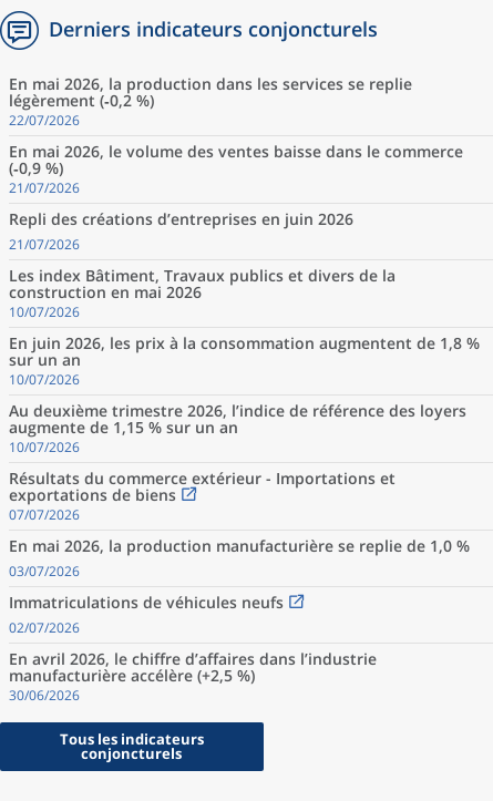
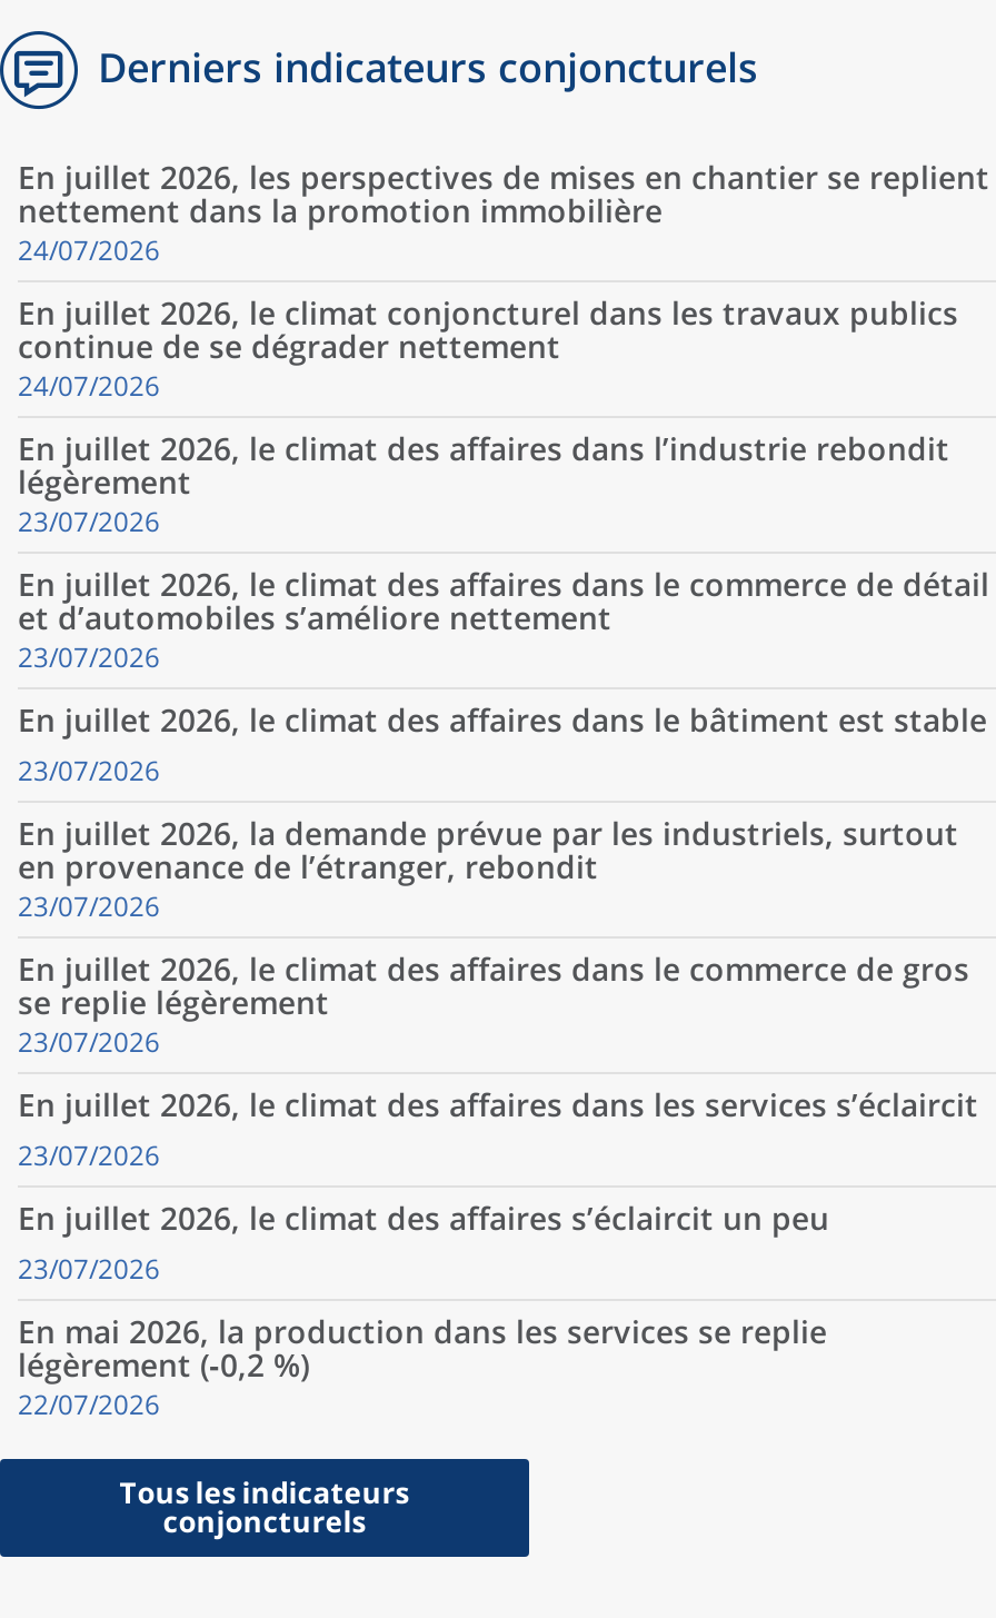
none -> [18,156,989,1288] En juillet 2026, les perspectives de mises en chantier se replient | nettement dans la promotion immobilière | 24/07/2026 | En juillet 2026, le climat conjoncturel dans les travaux publics | continue de se dégrader nettement | 24/07/2026 | En juillet 2026, le climat des affaires dans l’industrie rebondit | légèrement | 23/07/2026 | En juillet 2026, le climat des affaires dans le commerce de détail | et d’automobiles s’améliore nettement | 23/07/2026 | En juillet 2026, le climat des affaires dans le bâtiment est stable | 23/07/2026 | En juillet 2026, la demande prévue par les industriels, surtout | en provenance de l’étranger, rebondit | 23/07/2026 | En juillet 2026, le climat des affaires dans le commerce de gros | se replie légèrement | 23/07/2026 | En juillet 2026, le climat des affaires dans les services s’éclaircit | 23/07/2026 | En juillet 2026, le climat des affaires s’éclaircit un peu | 23/07/2026
moved [9,73,412,130] -> [18,1310,827,1423]: En mai 2026, la production dans les services se replie | légèrement (‑0,2 %) | 22/07/2026
[9,141,480,705] En mai 2026, le volume des ventes baisse dans le commerce | (‑0,9 %) | 21/07/2026 | Repli des créations d’entreprises en juin 2026 | 21/07/2026 | Les index Bâtiment, Travaux publics et divers de la | construction en mai 2026 | 10/07/2026 | En juin 2026, les prix à la consommation augmentent de 1,8 % | sur un an | 10/07/2026 | Au deuxième trimestre 2026, l’indice de référence des loyers | augmente de 1,15 % sur un an | 10/07/2026 | Résultats du commerce extérieur - Importations et | exportations de biens | 07/07/2026 | En mai 2026, la production manufacturière se replie de 1,0 % | 03/07/2026 | Immatriculations de véhicules neufs | 02/07/2026 | En avril 2026, le chiffre d’affaires dans l’industrie | manufacturière accélère (+2,5 %) | 30/06/2026 -> none

